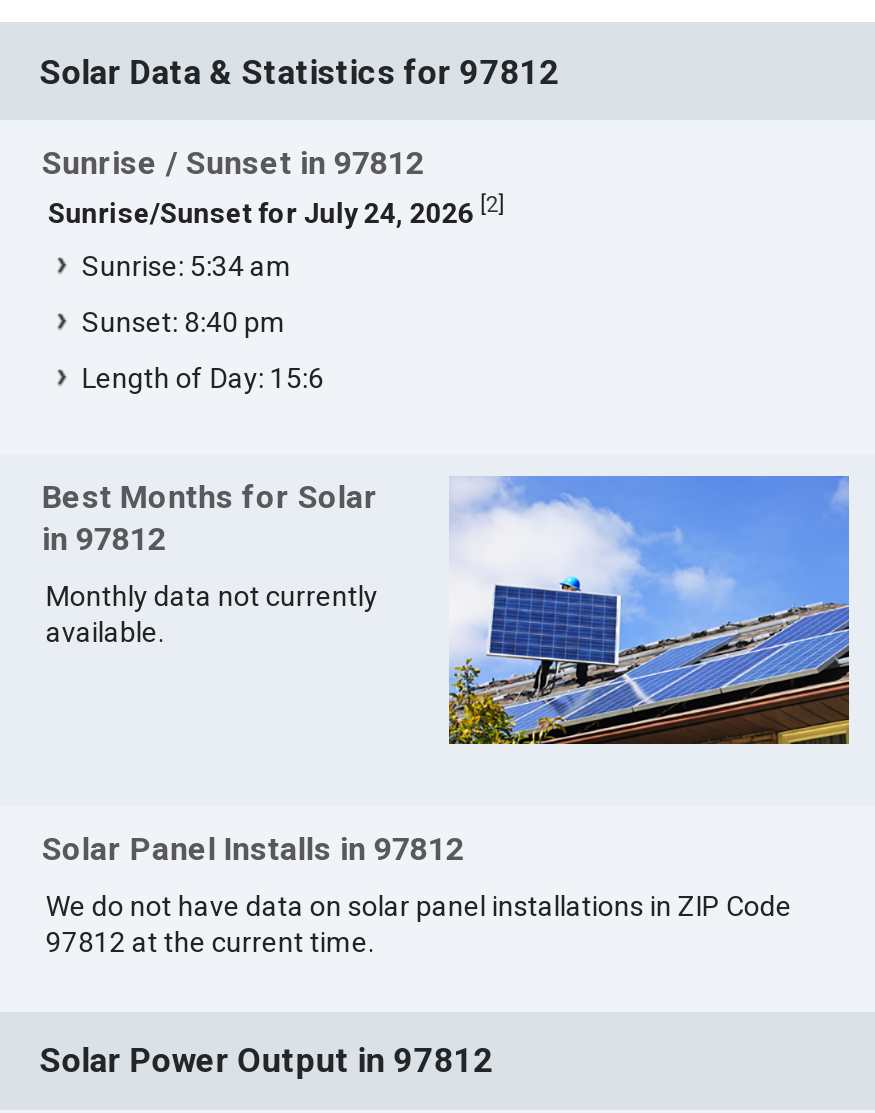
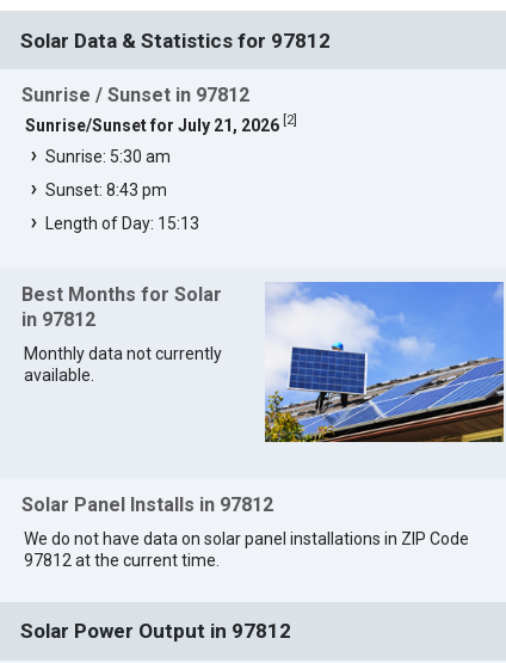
[48,192,504,230] Sunrise/Sunset for July 24, 2026 [2] -> [26,113,298,135] Sunrise/Sunset for July 21, 2026 [2]
[82,250,292,282] Sunrise: 5:34 am -> [46,147,171,166] Sunrise: 5:30 am
[82,306,286,338] Sunset: 8:40 pm -> [46,180,168,199] Sunset: 8:43 pm
[82,362,324,394] Length of Day: 15:6 -> [46,214,200,233] Length of Day: 15:13

